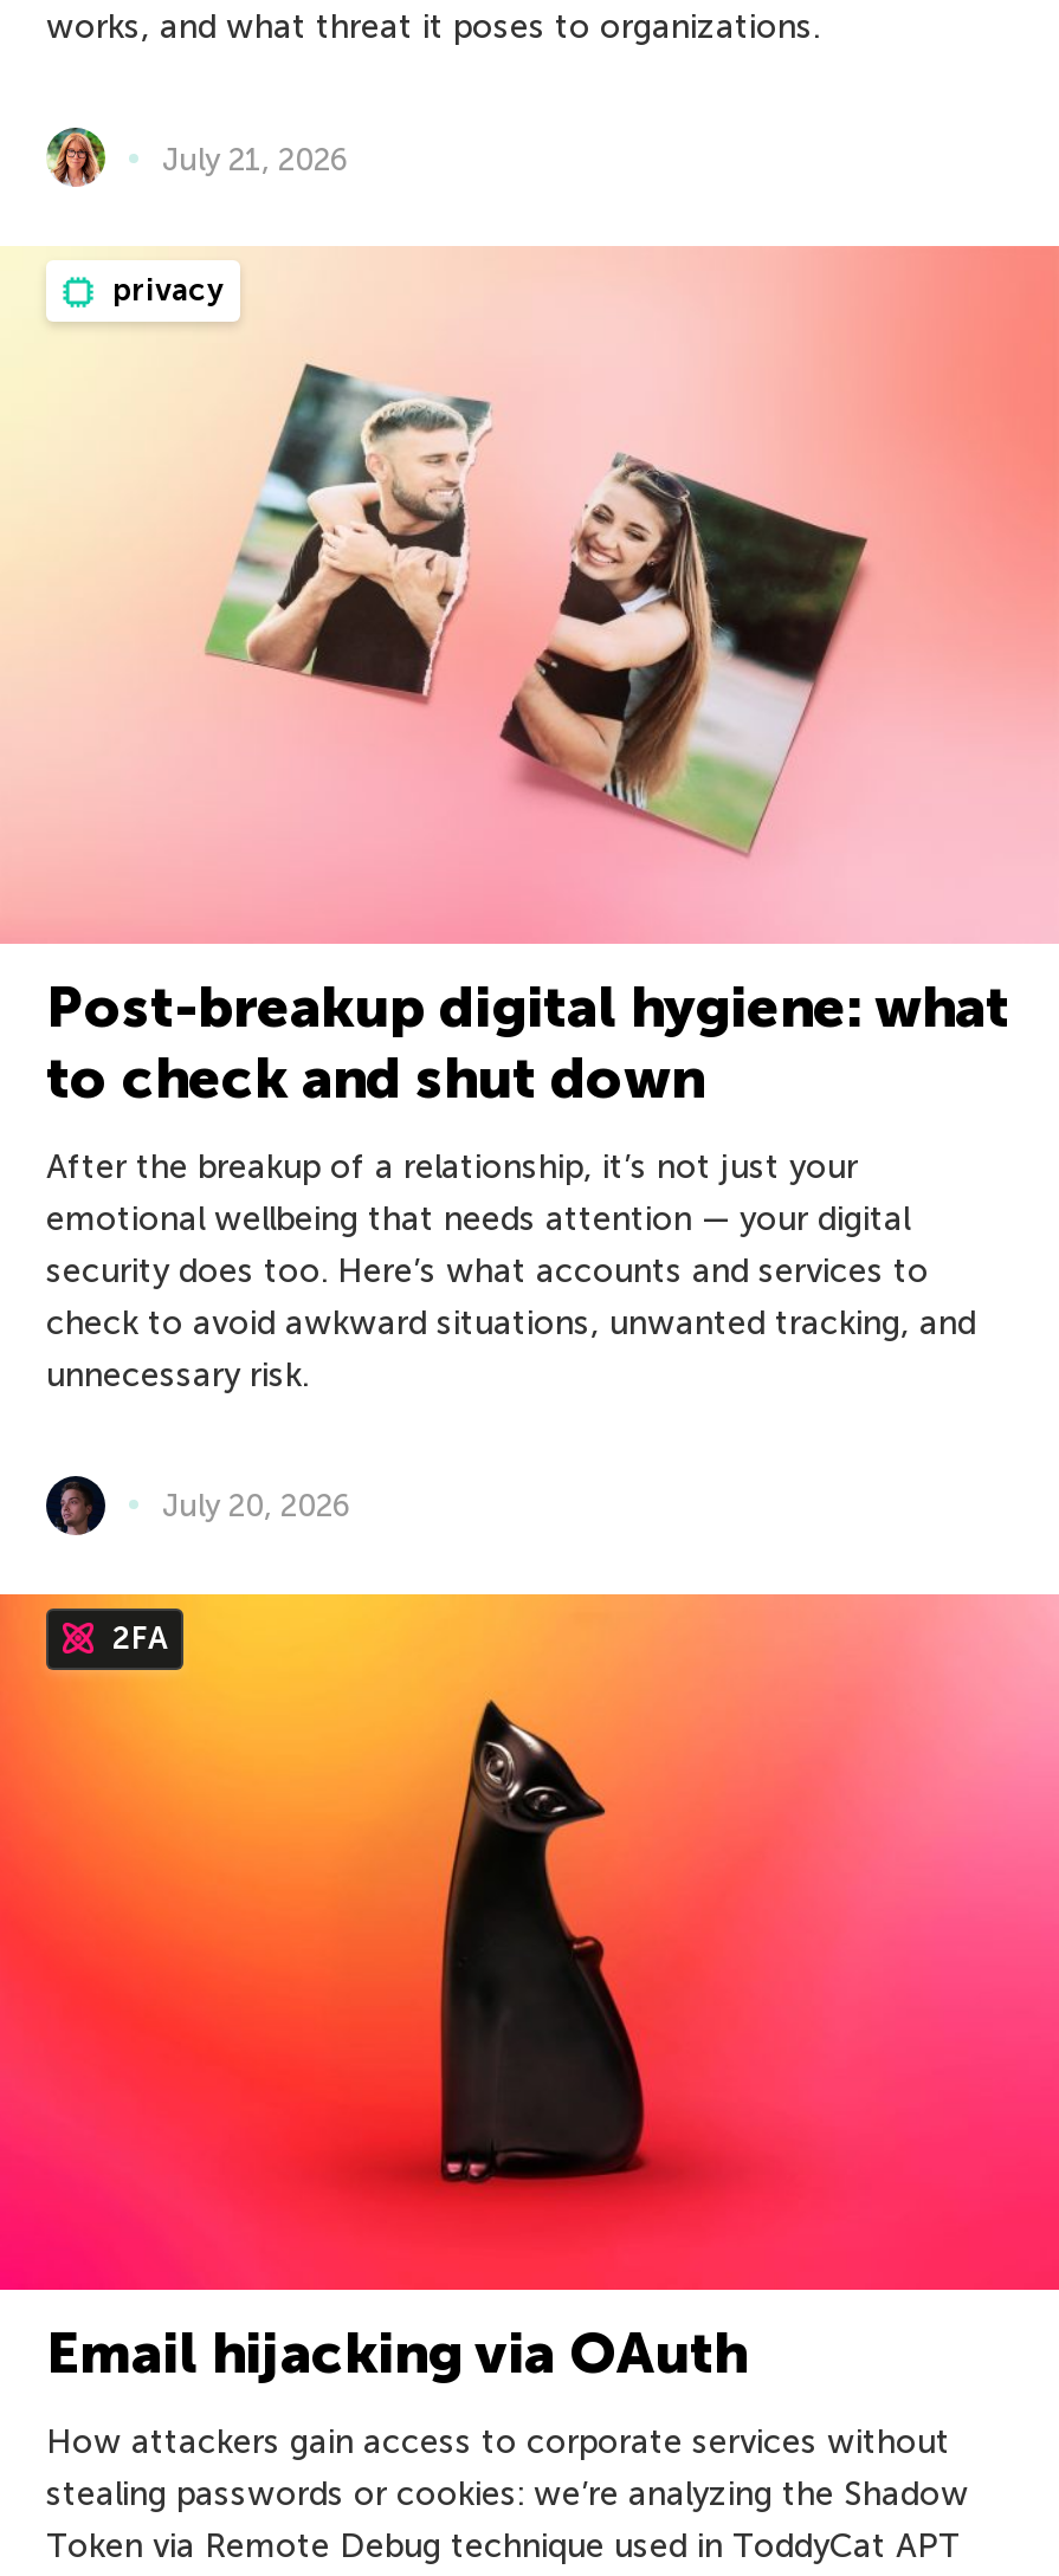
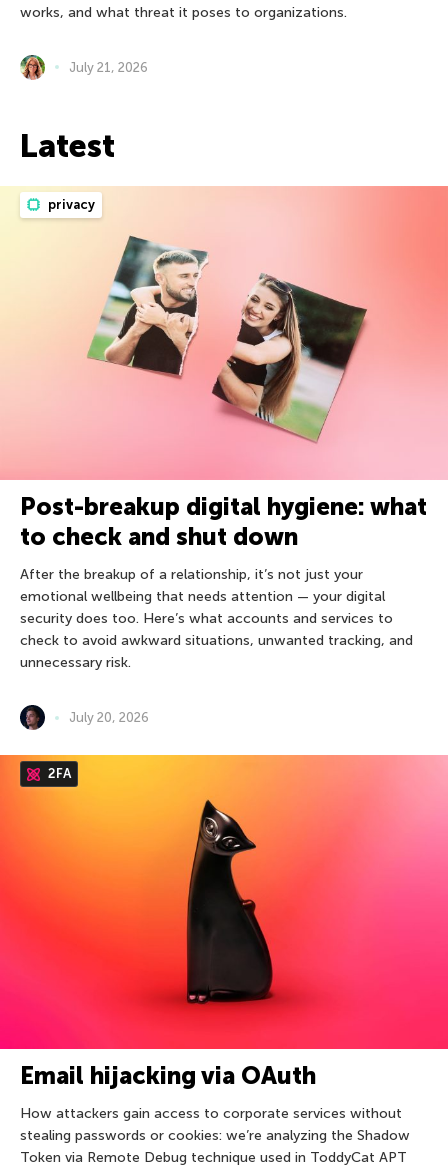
none -> [20,127,115,165] Latest

